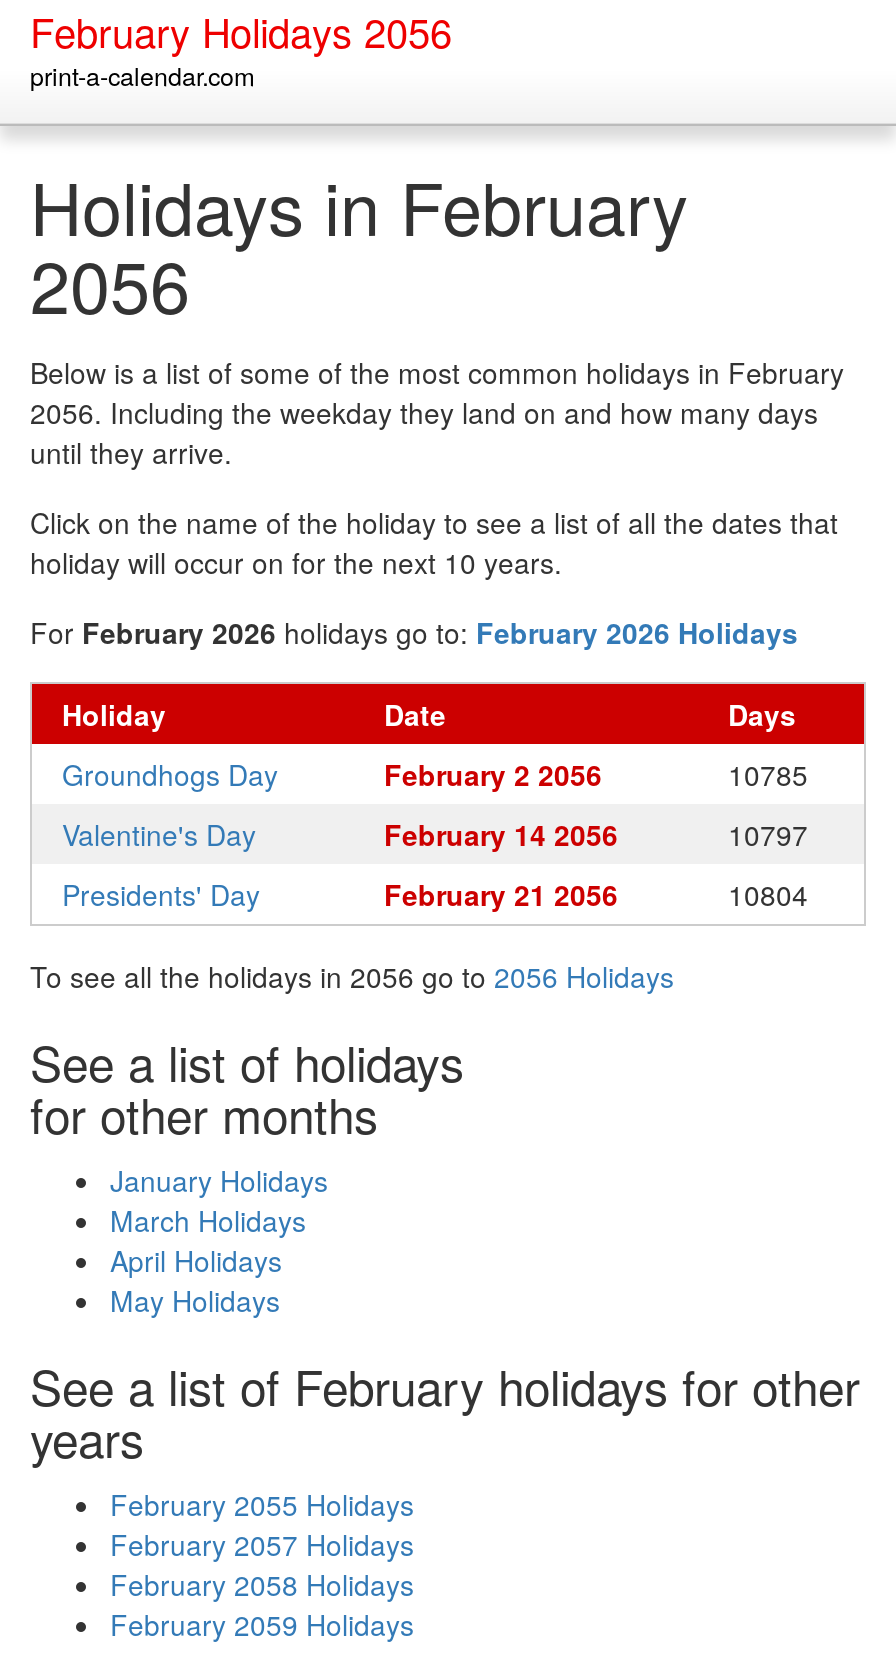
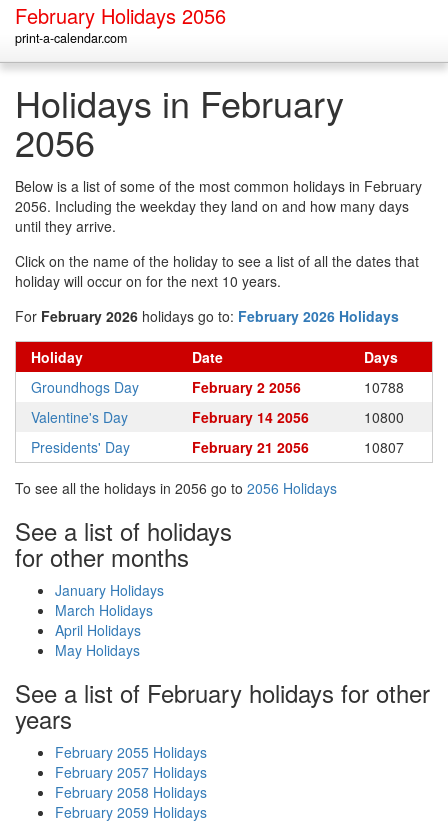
[728,754,808,794] 10785 -> [364,377,404,397] 10788
[728,814,808,854] 10797 -> [364,407,404,427] 10800
[728,874,808,914] 10804 -> [364,437,404,457] 10807

